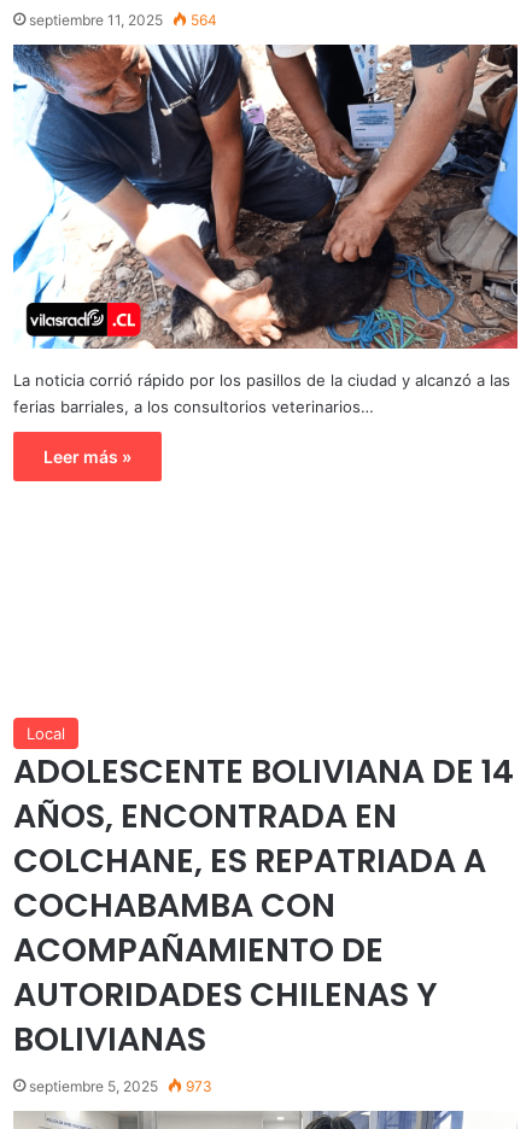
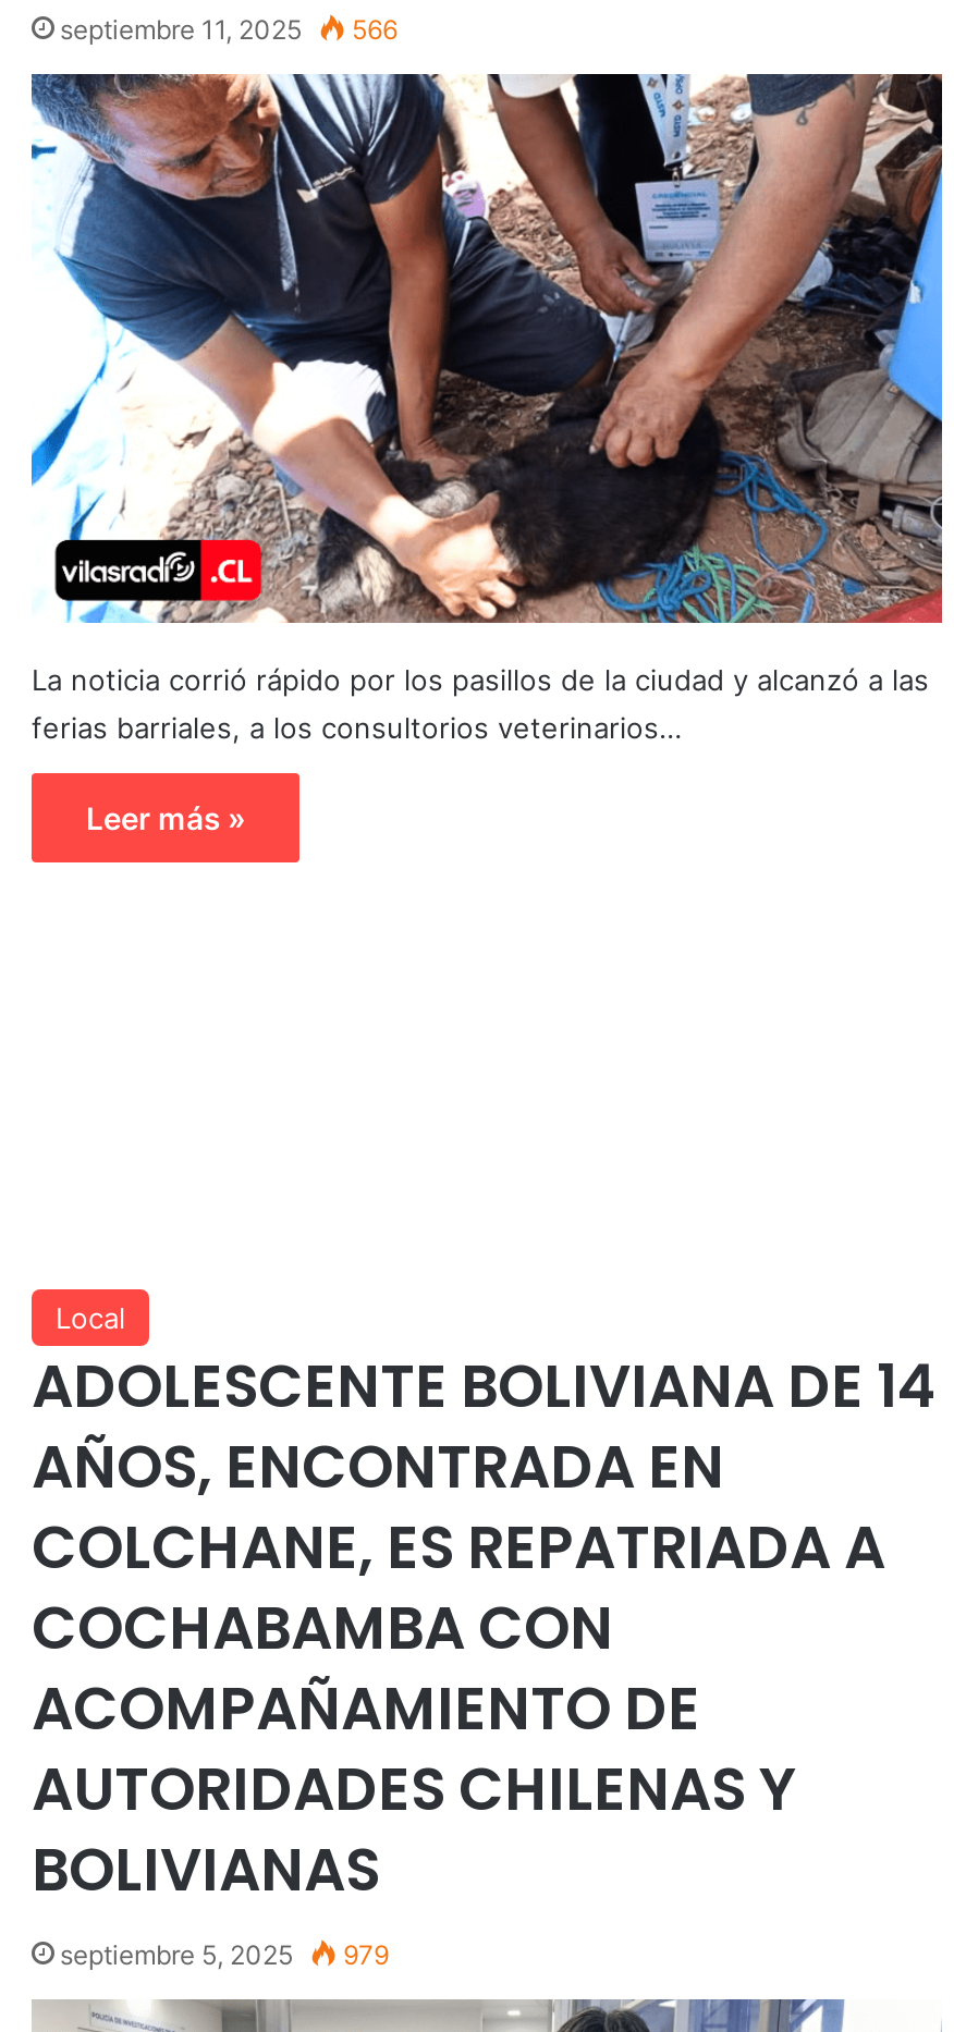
[29,10,217,29] septiembre 11, 2025 564 -> [60,12,397,45] septiembre 11, 2025 566
[29,1077,212,1095] septiembre 5, 2025 973 -> [60,1938,389,1970] septiembre 5, 2025 979

